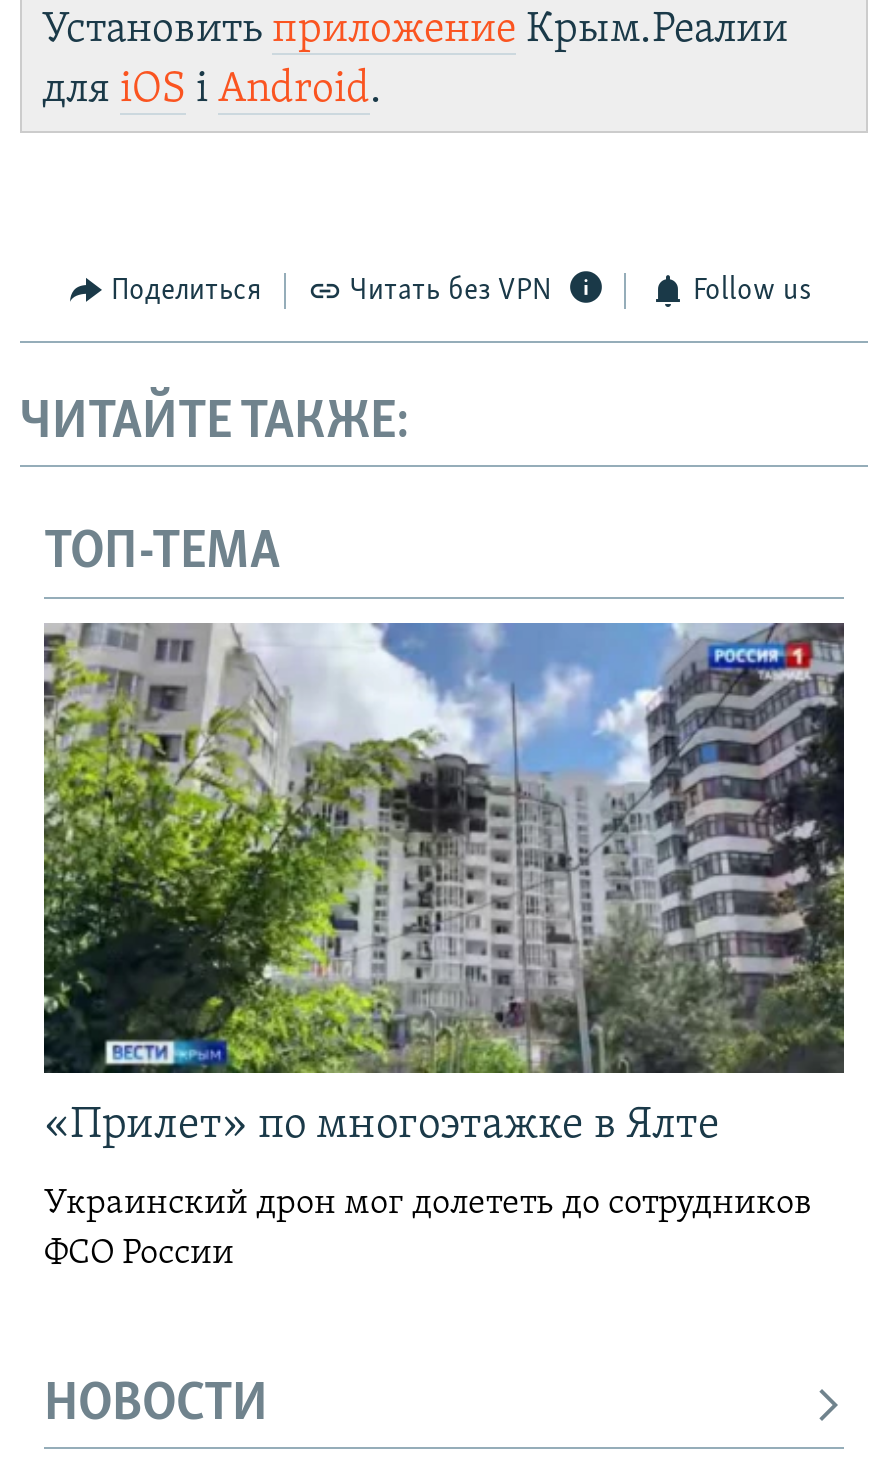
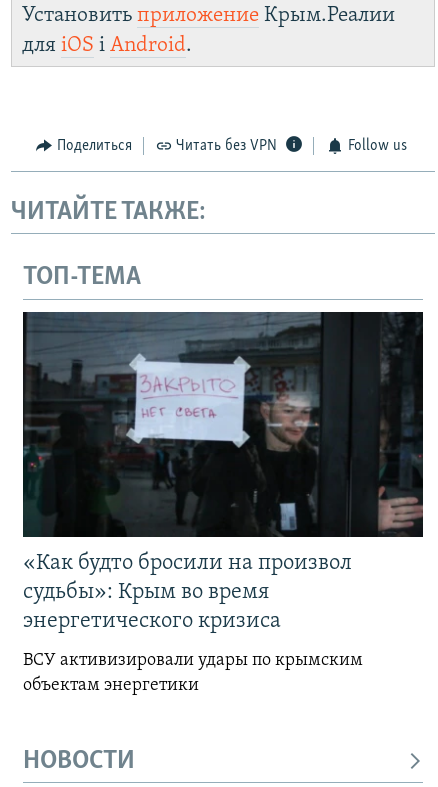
[42,621,846,1149] [image] | «Прилет» по многоэтажке в Ялте -> [22,311,423,633] [image] | «Как будто бросили на произвол | судьбы»: Крым во время | энергетического кризиса
[44,1185,812,1273] Украинский дрон мог долететь до сотрудников | ФСО России -> [23,651,363,695] ВСУ активизировали удары по крымским | объектам энергетики

